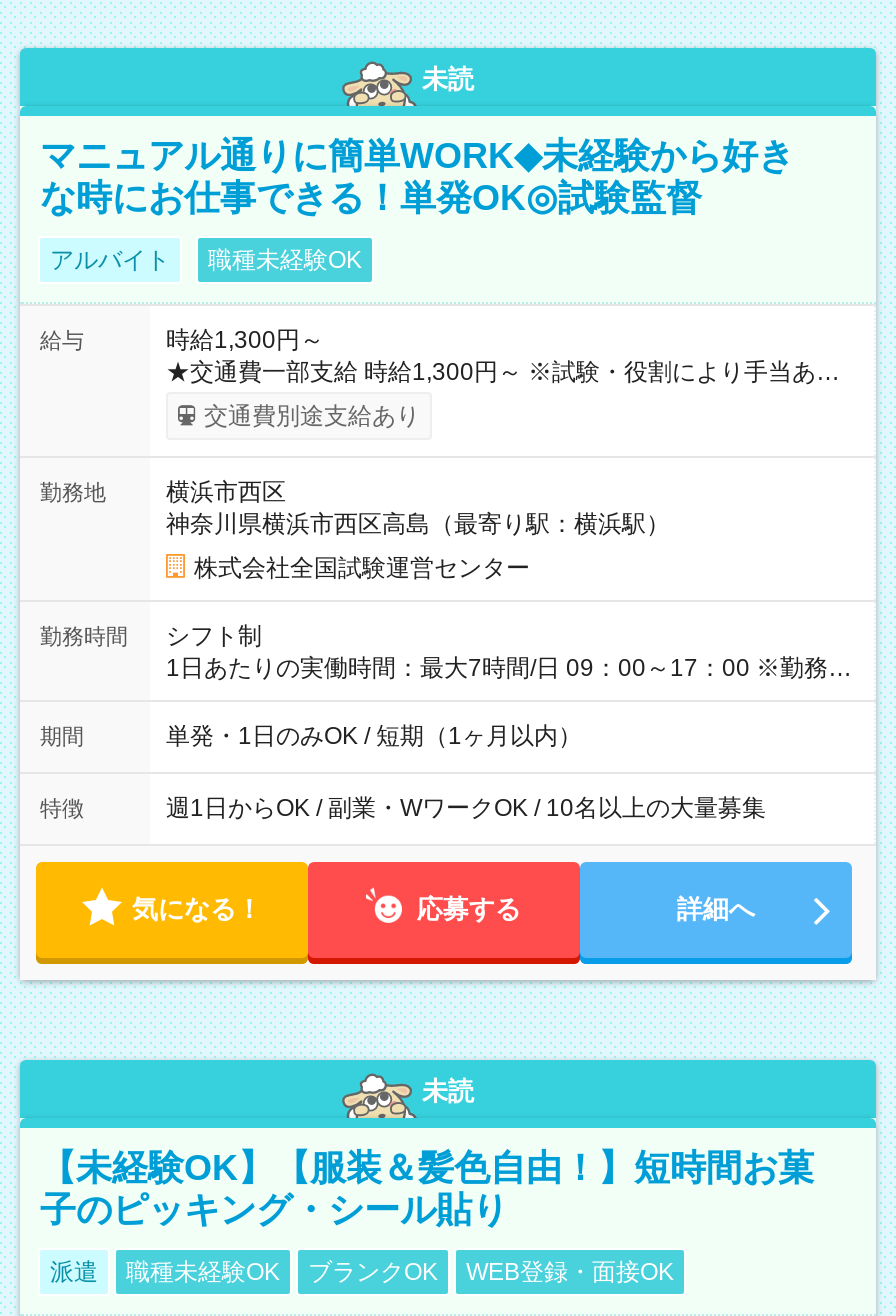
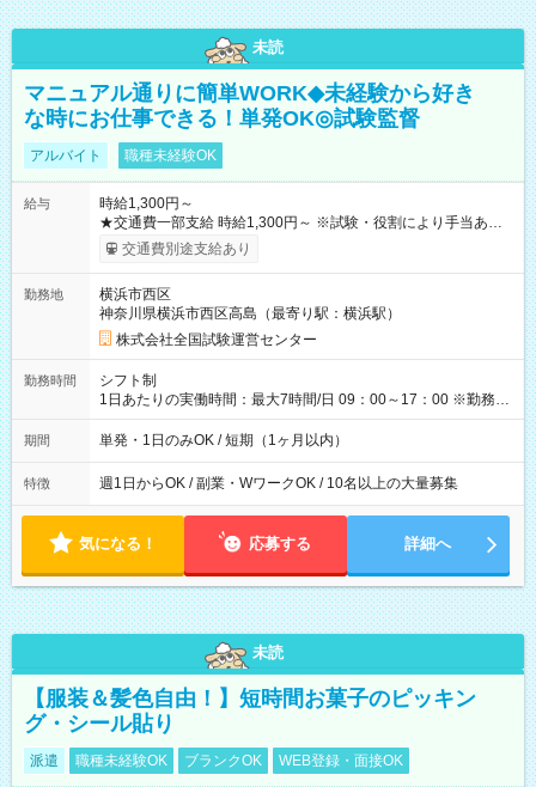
[40,1148,814,1230] 【未経験OK】【服装＆髪色自由！】短時間お菓 | 子のピッキング・シール貼り -> [24,687,476,736] 【服装＆髪色自由！】短時間お菓子のピッキン | グ・シール貼り

